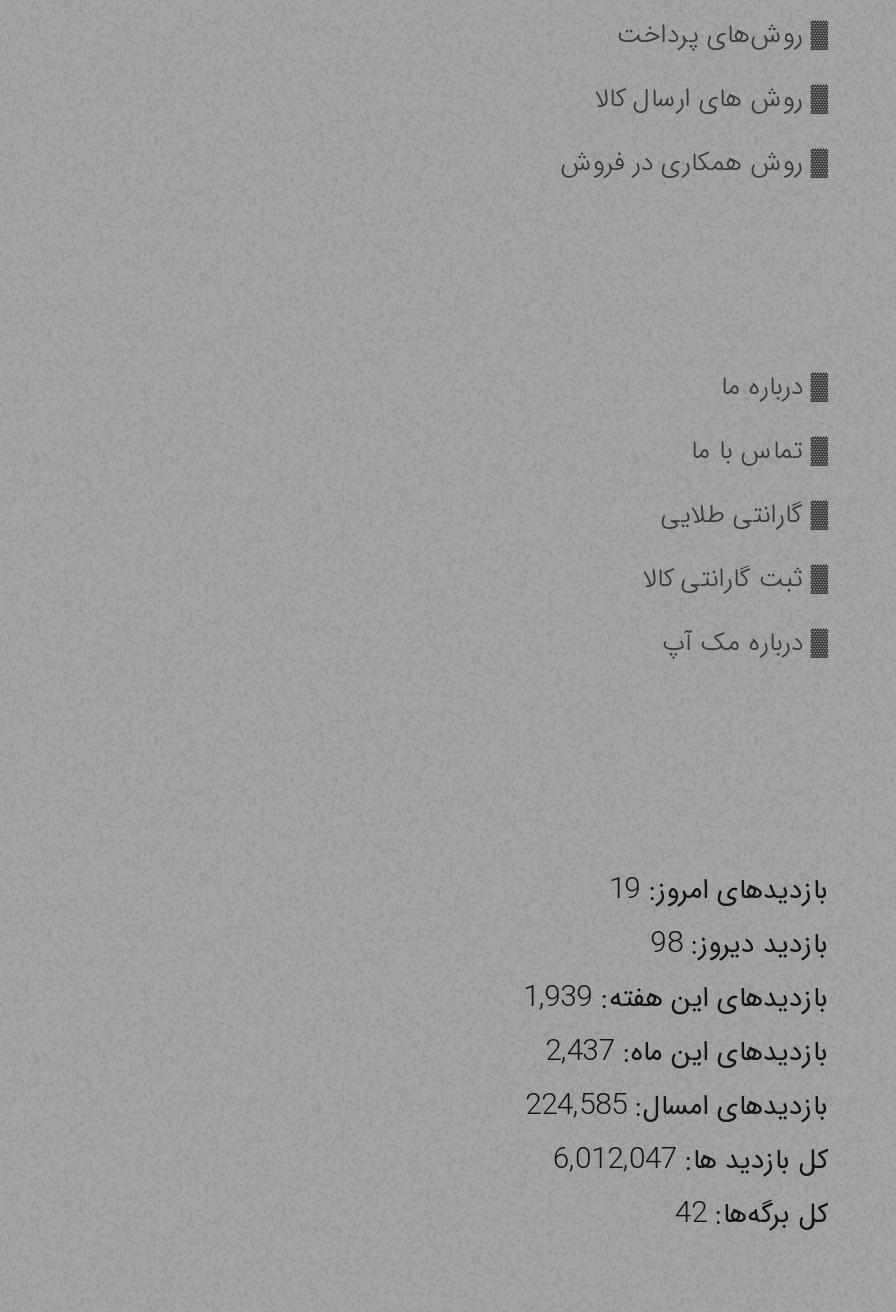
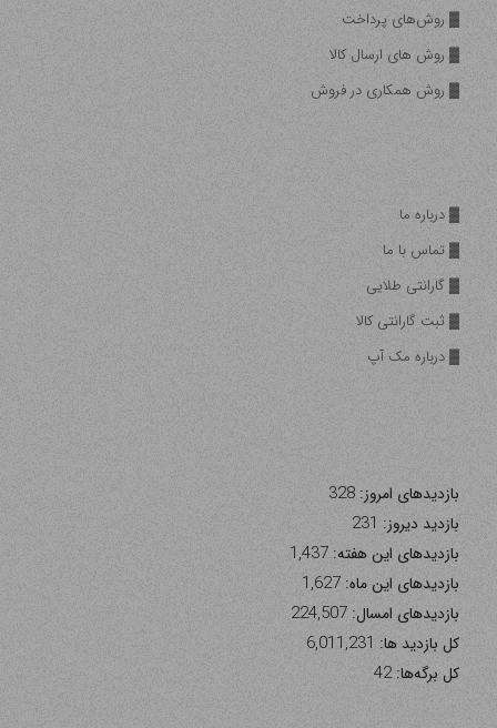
[609,866,829,914] بازدیدهای امروز: 19 -> [329,480,460,507] بازدیدهای امروز: 328
[651,920,829,968] بازدید دیروز: 98 -> [352,510,460,537] بازدید دیروز: 231
[523,974,829,1022] بازدیدهای این هفته: 1,939 -> [290,540,460,567] بازدیدهای این هفته: 1,437
[545,1028,829,1076] بازدیدهای این ماه: 2,437 -> [302,570,460,597] بازدیدهای این ماه: 1,627
[525,1082,829,1130] بازدیدهای امسال: 224,585 -> [291,600,460,627] بازدیدهای امسال: 224,507
[553,1136,829,1184] کل بازدید ها: 6,012,047 -> [307,630,460,657] کل بازدید ها: 6,011,231

